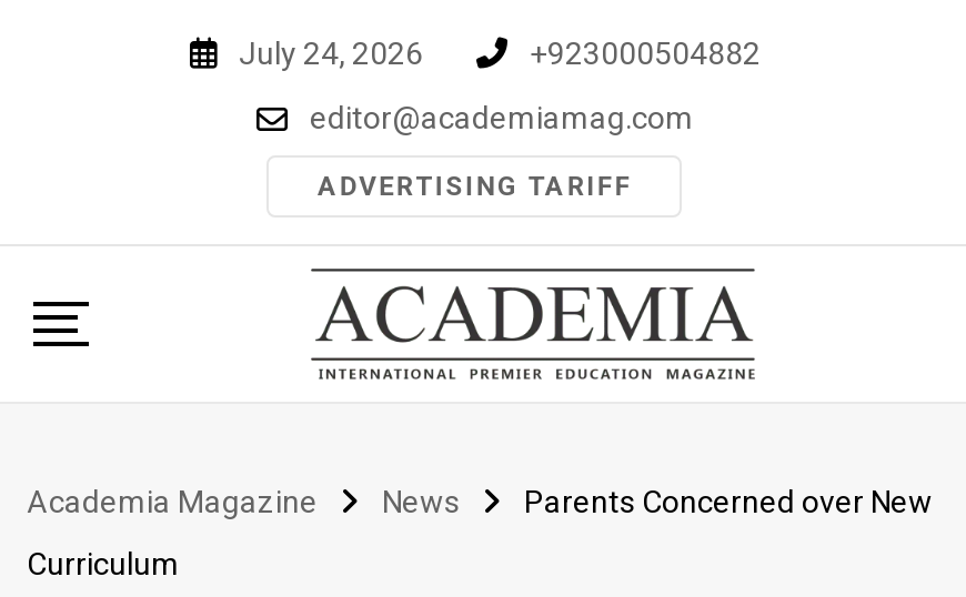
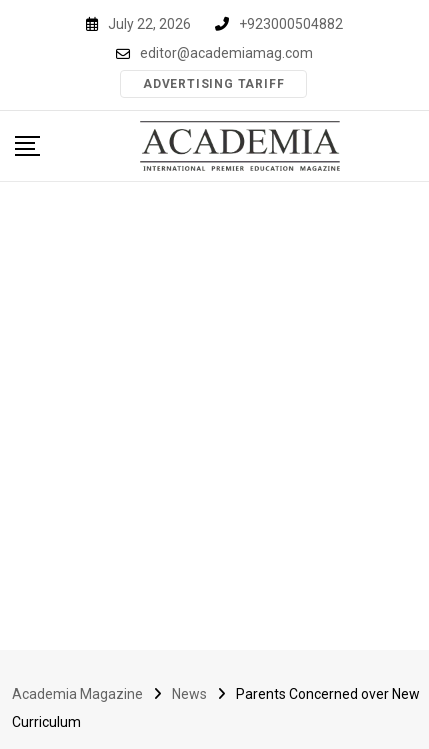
[239,34,423,70] July 24, 2026 -> [107,15,190,31] July 22, 2026

